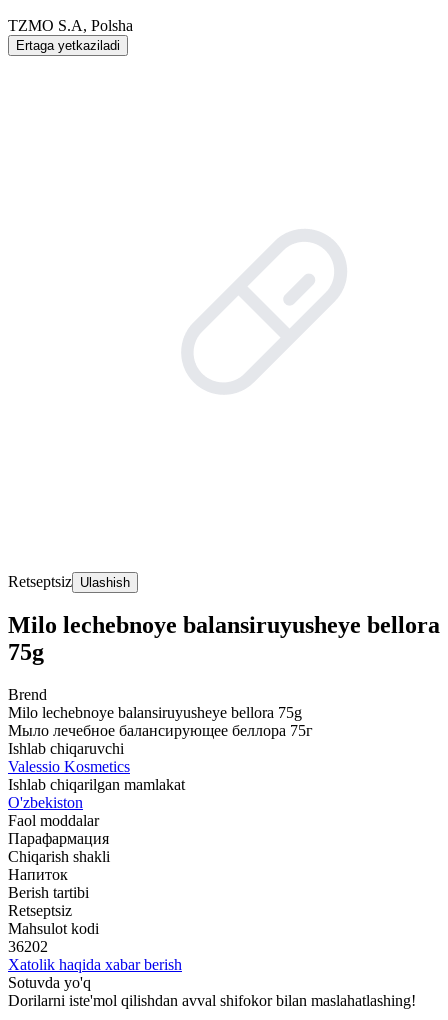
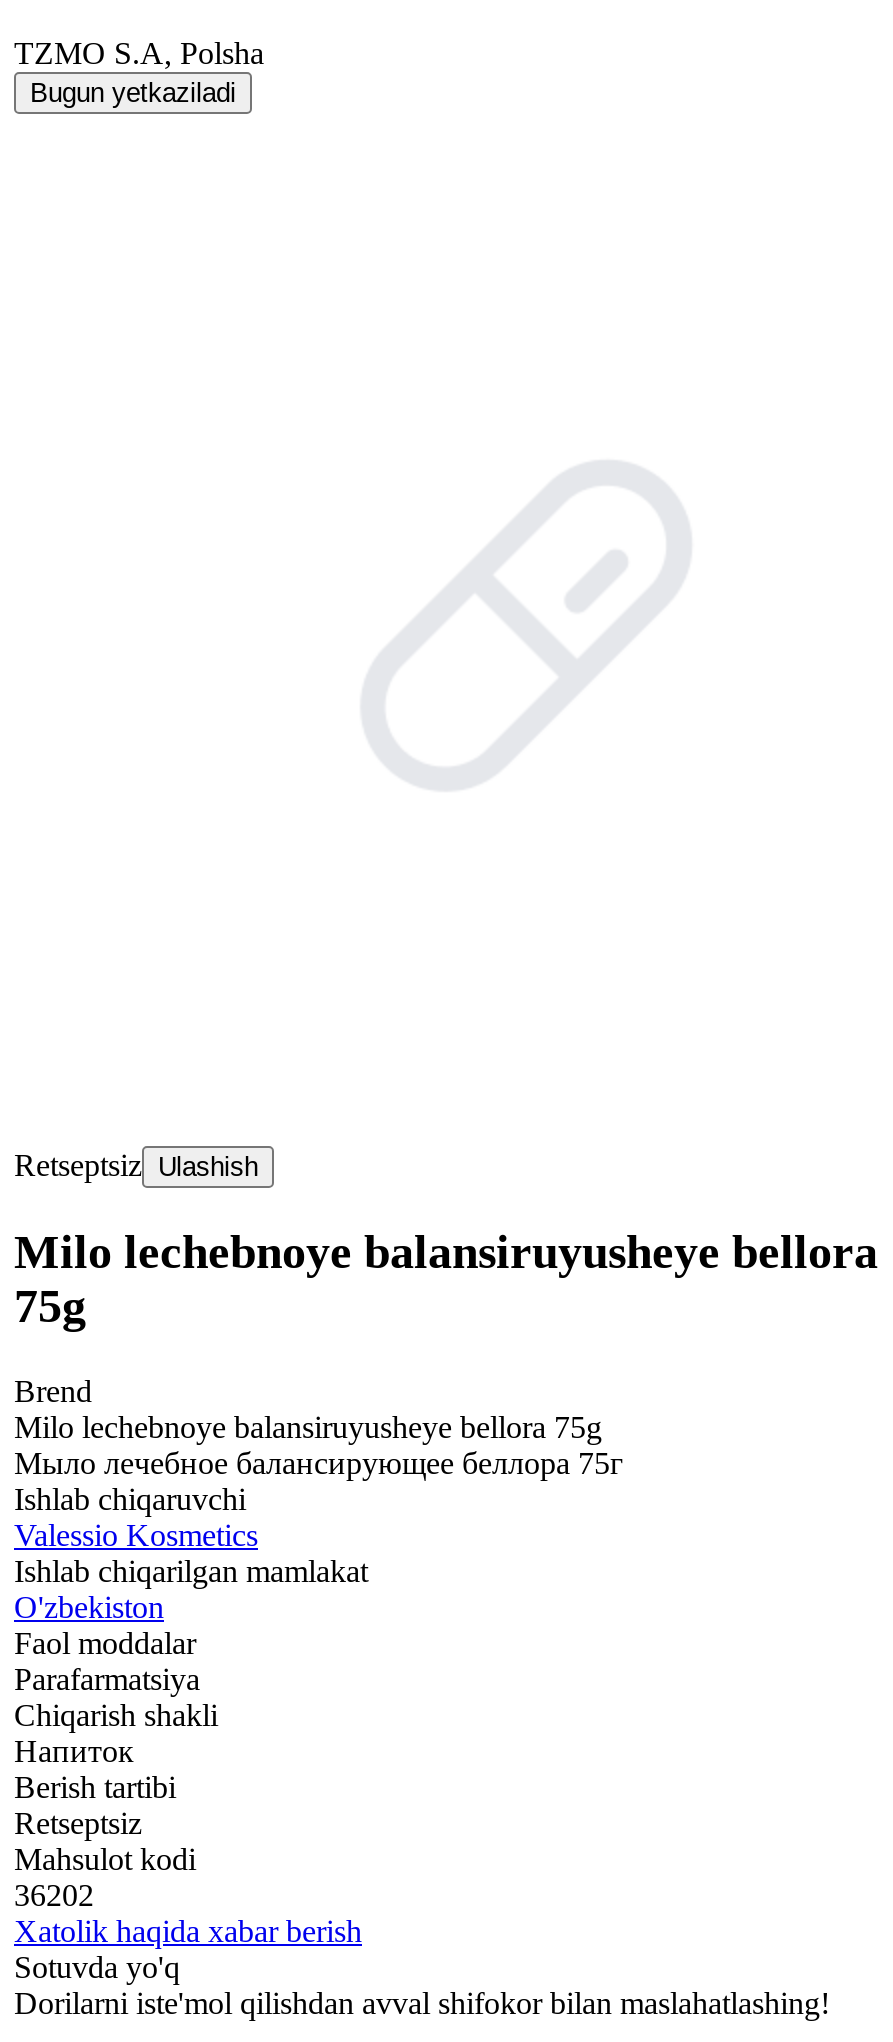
[16,38,120,53] Ertaga yetkaziladi -> [30,77,236,107] Bugun yetkaziladi
[8,830,109,847] Парафармация -> [14,1663,200,1697] Parafarmatsiya

